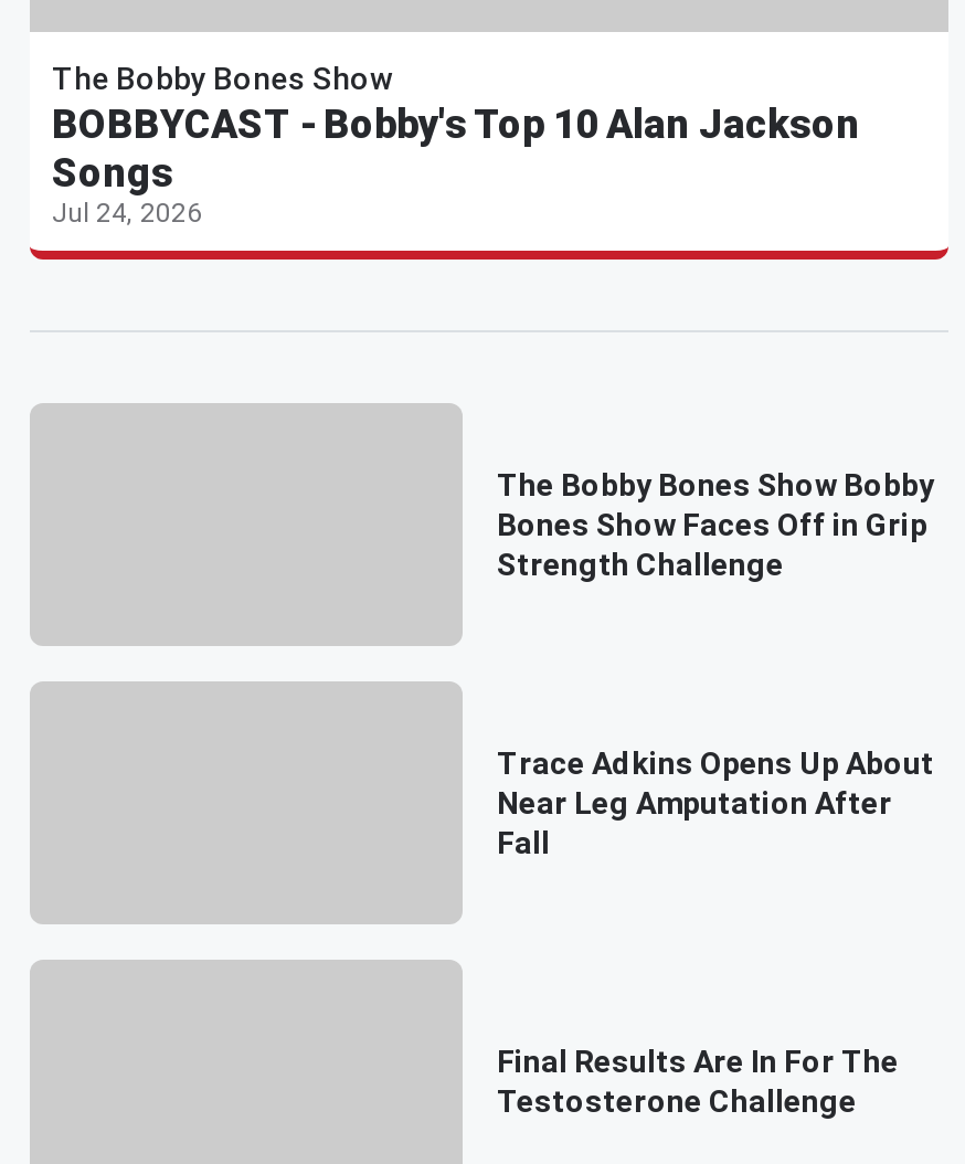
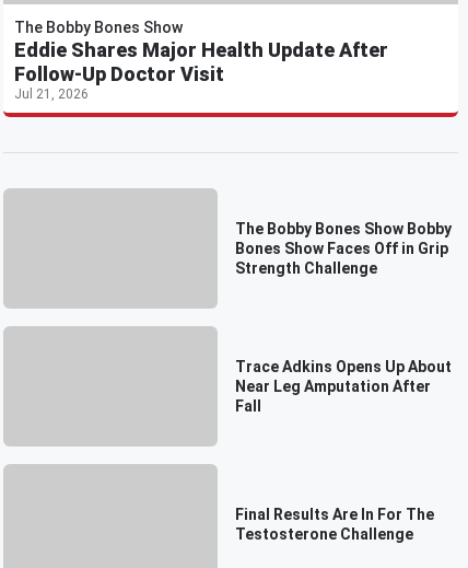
[52,100,860,229] BOBBYCAST - Bobby's Top 10 Alan Jackson | Songs | Jul 24, 2026 -> [14,38,388,102] Eddie Shares Major Health Update After | Follow-Up Doctor Visit | Jul 21, 2026

